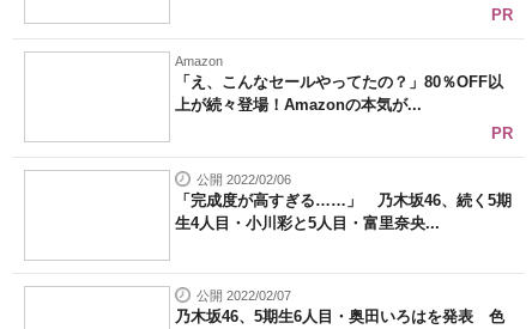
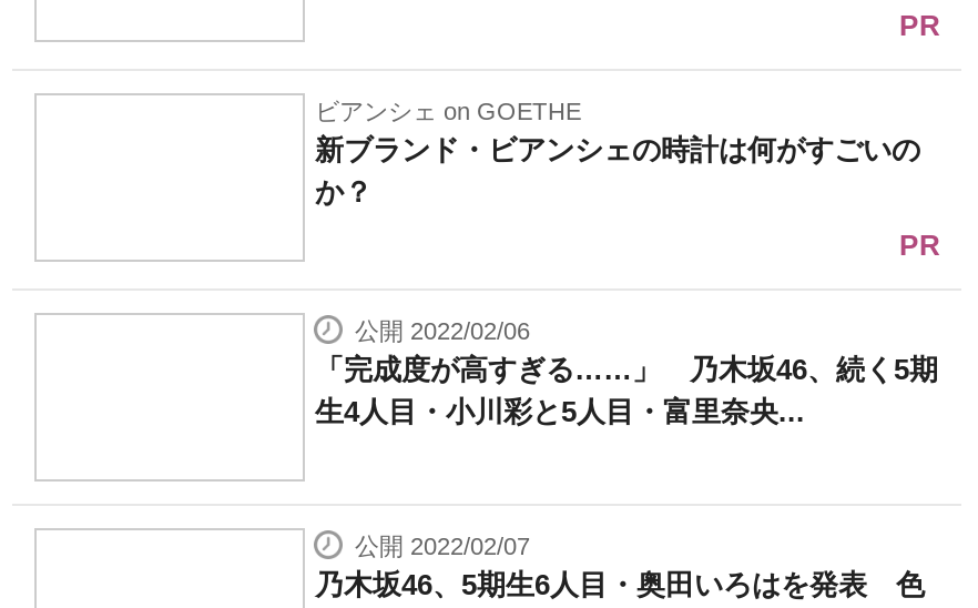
[176,54,504,114] Amazon | 「え、こんなセールやってたの？」80％OFF以 | 上が続々登場！Amazonの本気が... -> [315,98,920,209] ビアンシェ on GOETHE | 新ブランド・ビアンシェの時計は何がすごいの | か？

